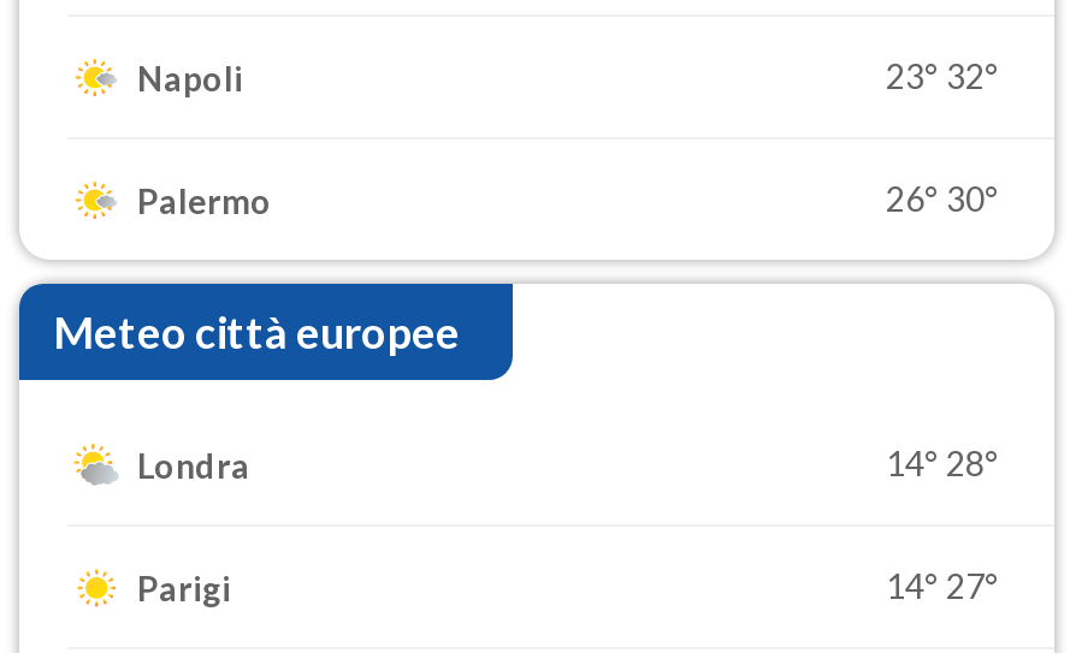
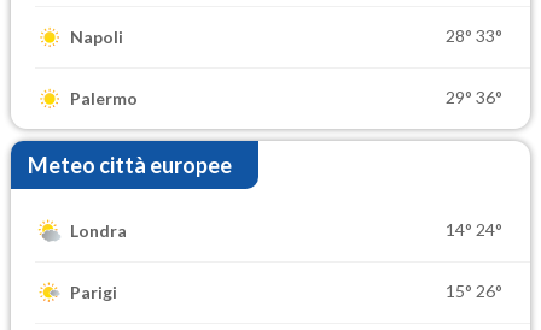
[886,54,999,95] 23° 32° -> [446,26,502,46] 28° 33°
[886,176,999,217] 26° 30° -> [446,87,502,108] 29° 36°
[886,441,999,482] 14° 28° -> [446,220,502,240] 14° 24°
[886,564,999,604] 14° 27° -> [446,281,502,301] 15° 26°

